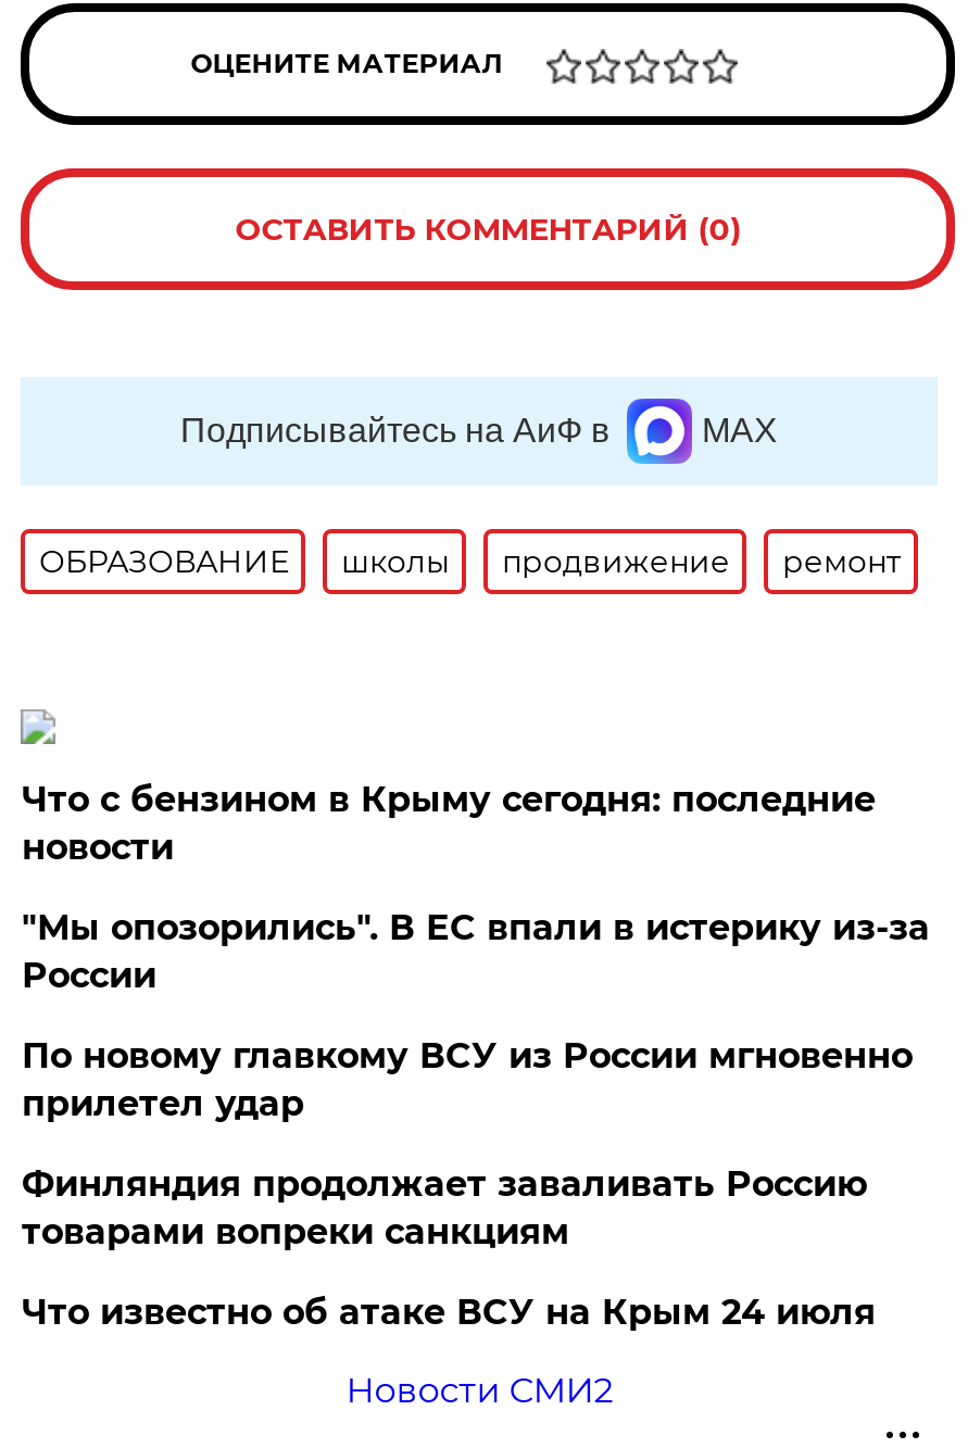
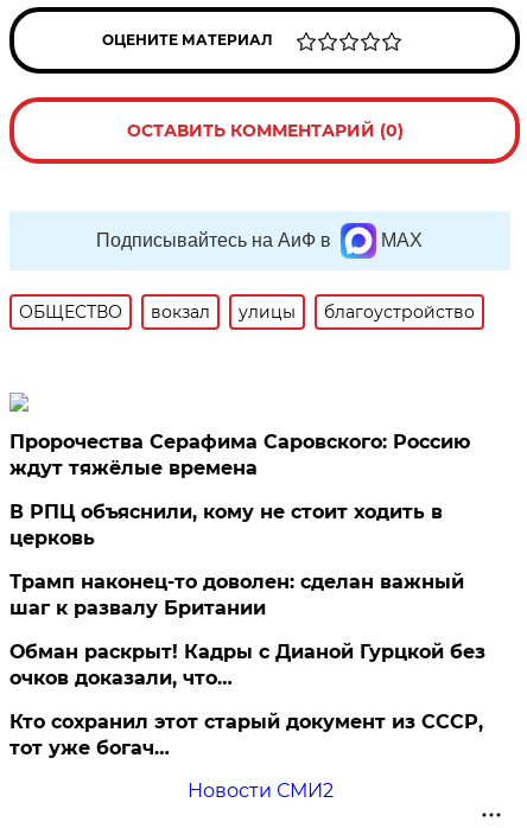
[39,542,902,581] ОБРАЗОВАНИЕ | школы | продвижение | ремонт -> [19,301,475,323] ОБЩЕСТВО | вокзал | улицы | благоустройство
[22,779,875,868] Что с бензином в Крыму сегодня: последние | новости -> [10,430,471,479] Пророчества Серафима Саровского: Россию | ждут тяжёлые времена
[22,907,930,996] "Мы опозорились". В ЕС впали в истерику из-за | России -> [10,500,443,549] В РПЦ объяснили, кому не стоит ходить в | церковь
[22,1035,912,1124] По новому главкому ВСУ из России мгновенно | прилетел удар -> [10,570,465,619] Трамп наконец-то доволен: сделан важный | шаг к развалу Британии
[22,1163,867,1252] Финляндия продолжает заваливать Россию | товарами вопреки санкциям -> [10,640,486,689] Обман раскрыт! Кадры с Дианой Гурцкой без | очков доказали, что…
[22,1291,875,1333] Что известно об атаке ВСУ на Крым 24 июля -> [10,710,484,759] Кто сохранил этот старый документ из СССР, | тот уже богач…

